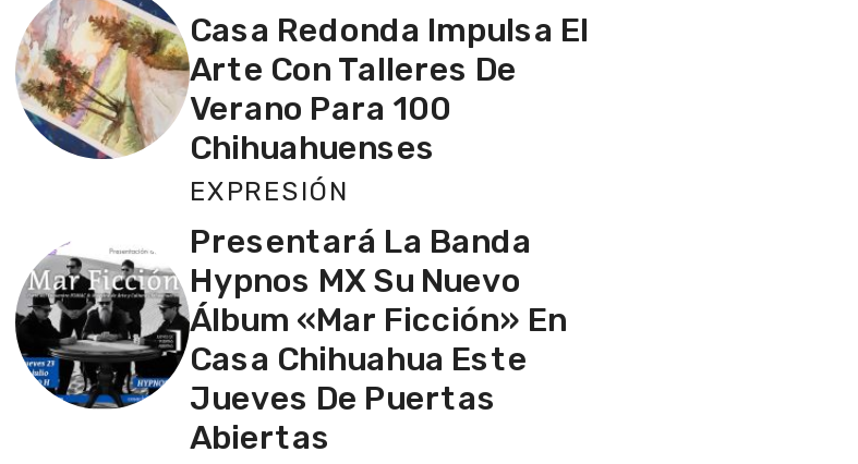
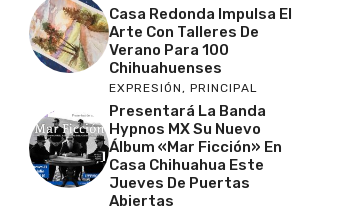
[190,176,349,207] EXPRESIÓN -> [109,81,258,95] EXPRESIÓN, PRINCIPAL

